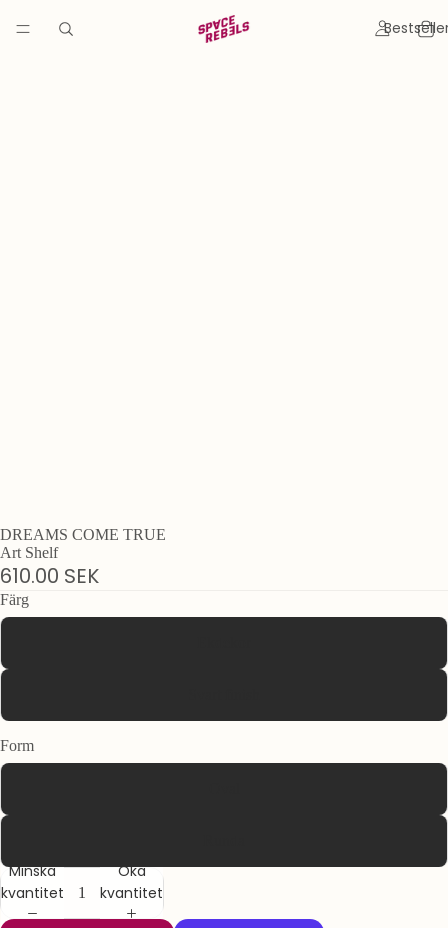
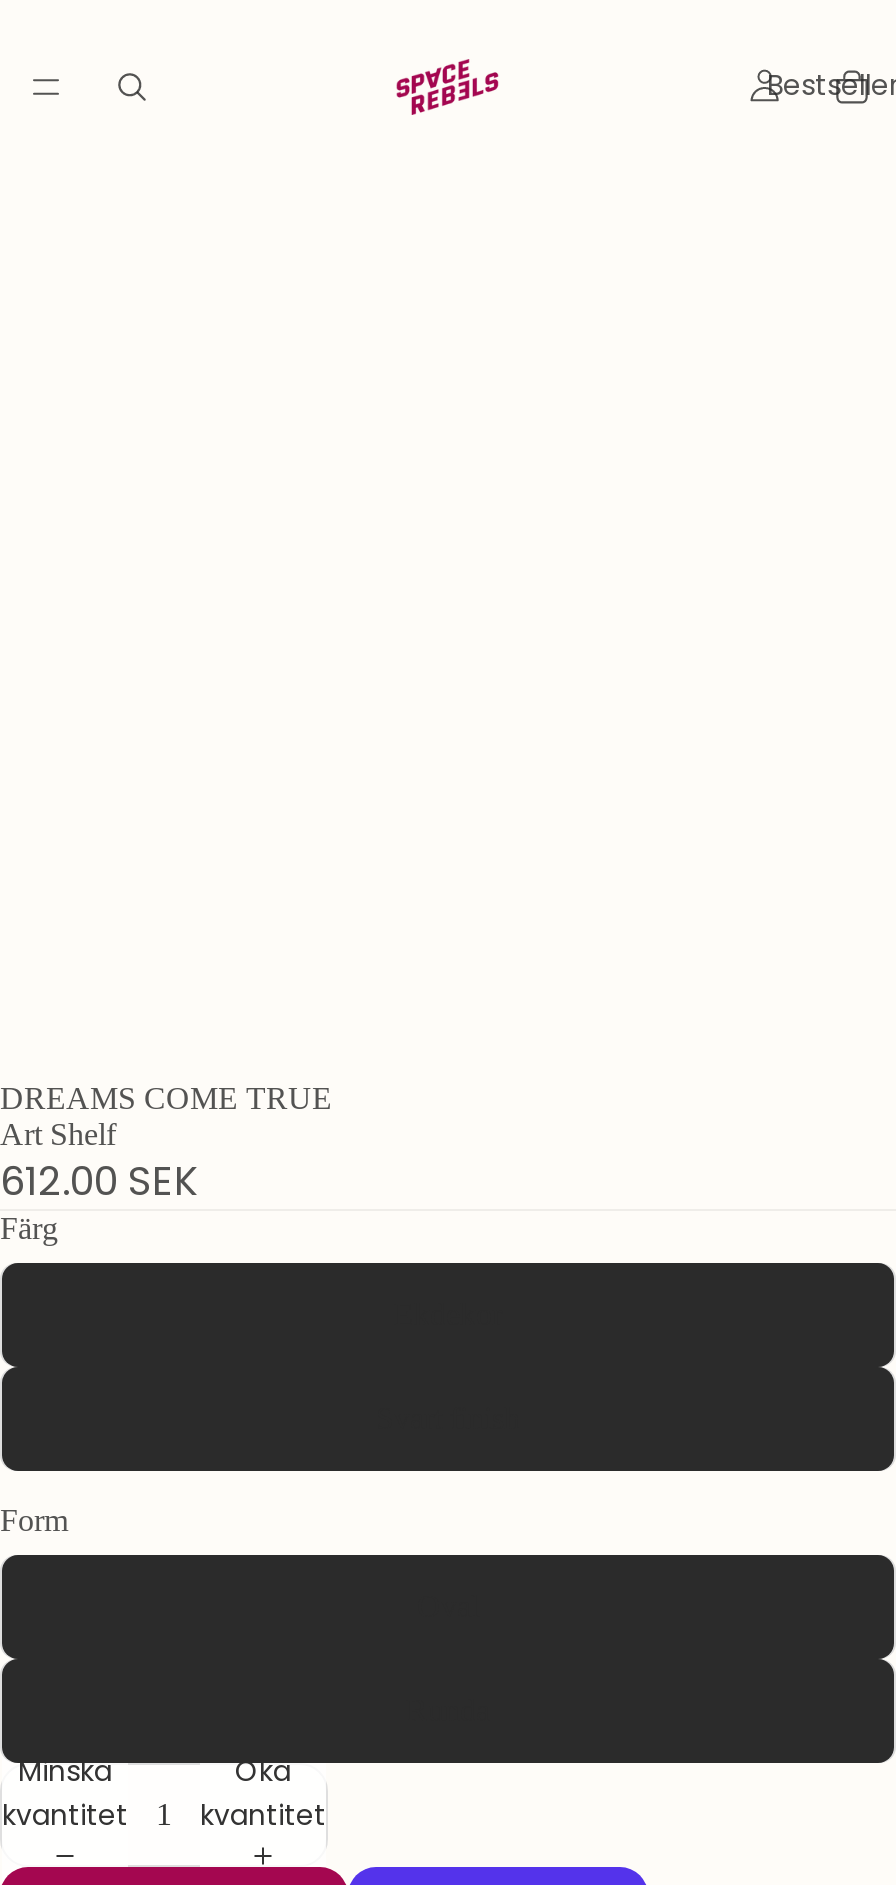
[0,562,99,590] 610.00 SEK -> [0,1153,198,1209] 612.00 SEK

